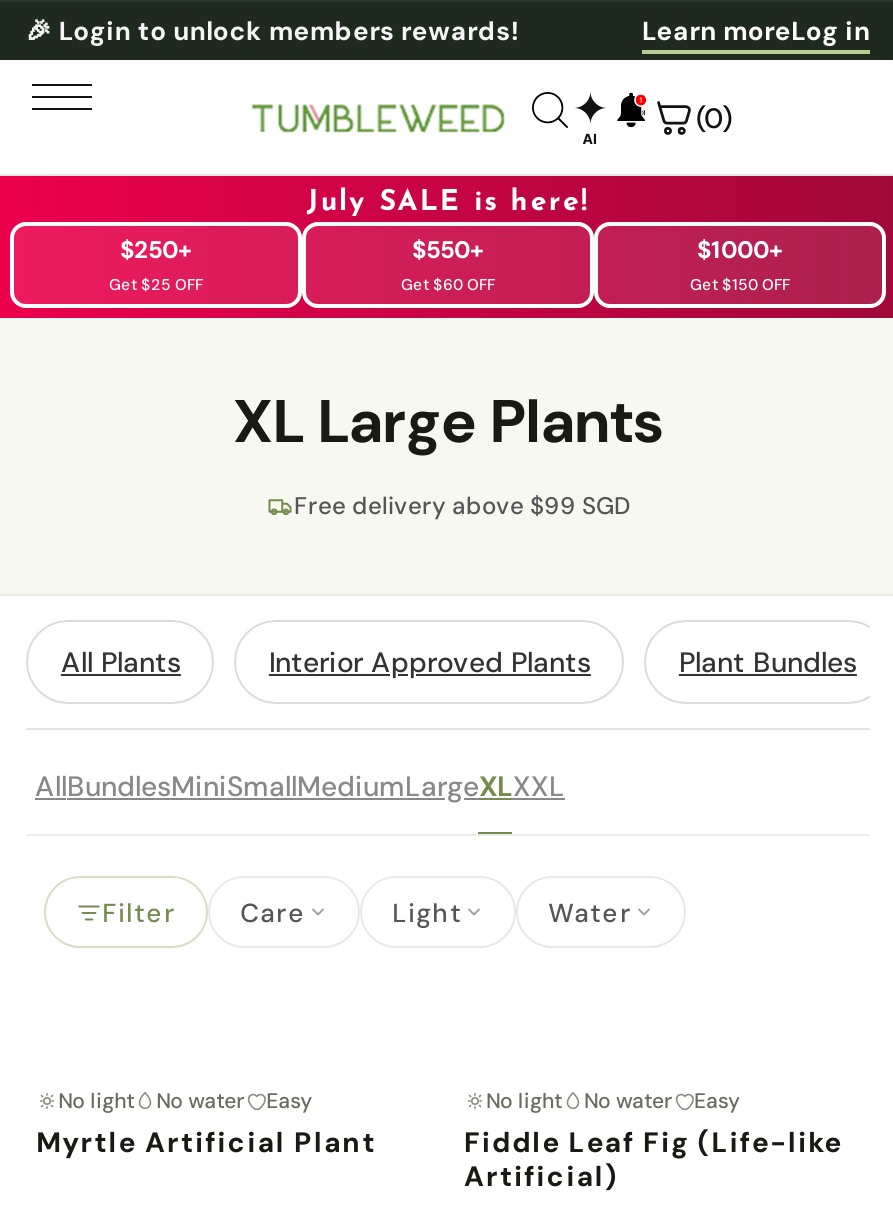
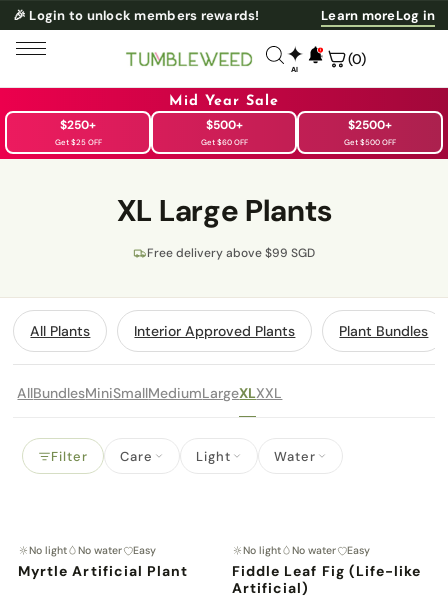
[307,189,589,219] July SALE is here! -> [168,94,279,109] Mid Year Sale
[412,235,484,267] $550+ -> [205,117,242,133] $500+
[697,235,783,267] $1000+ -> [348,117,392,133] $2500+
[690,274,790,294] Get $150 OFF -> [344,137,396,147] Get $500 OFF

